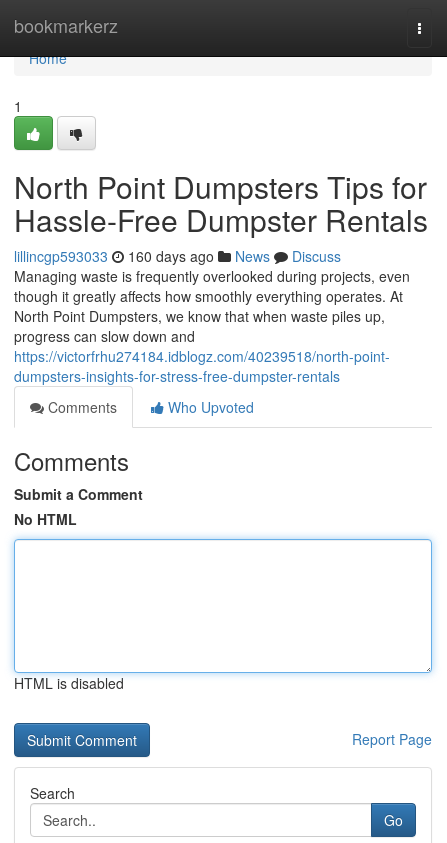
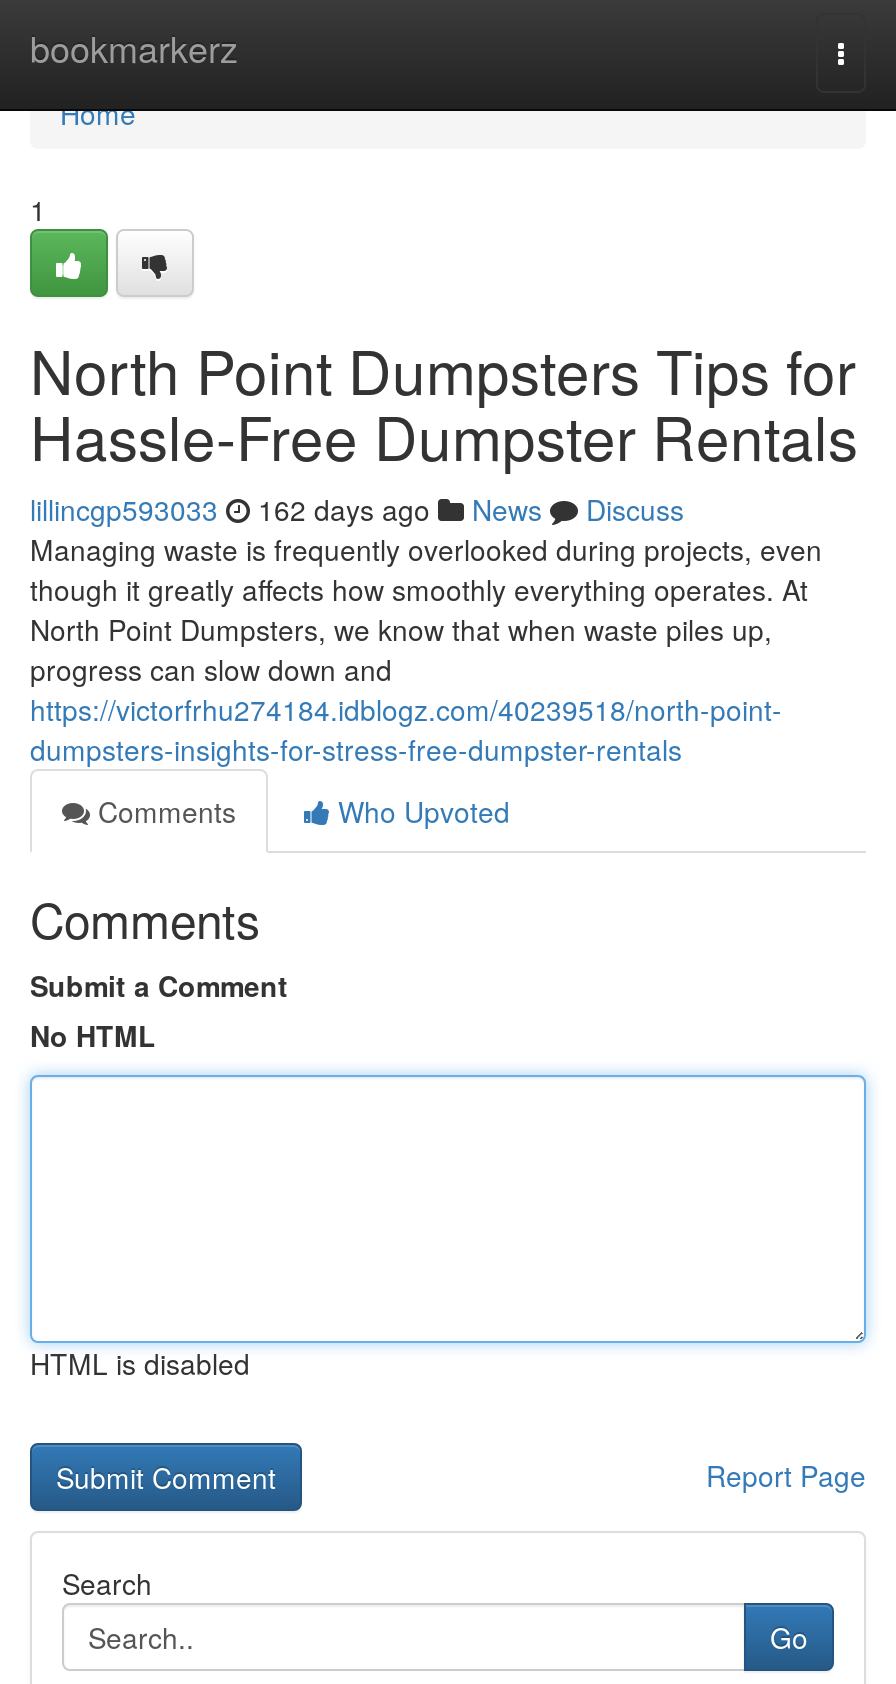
[14,246,341,266] lillincgp593033 160 days ago News Discuss -> [30,489,684,529] lillincgp593033 162 days ago News Discuss

